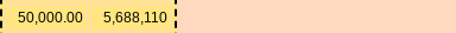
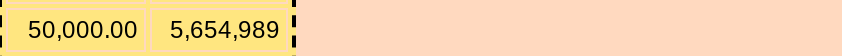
[18,9,167,26] 50,000.00 5,688,110 -> [28,16,280,44] 50,000.00 5,654,989

